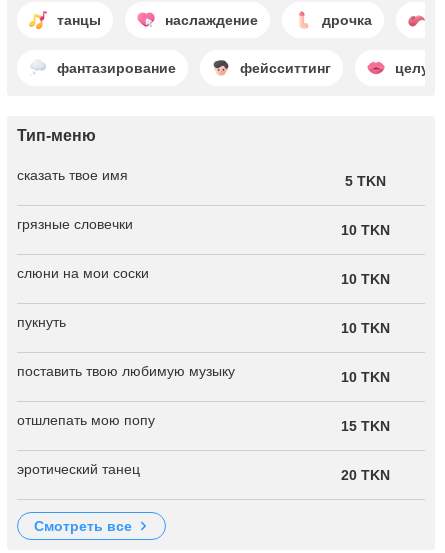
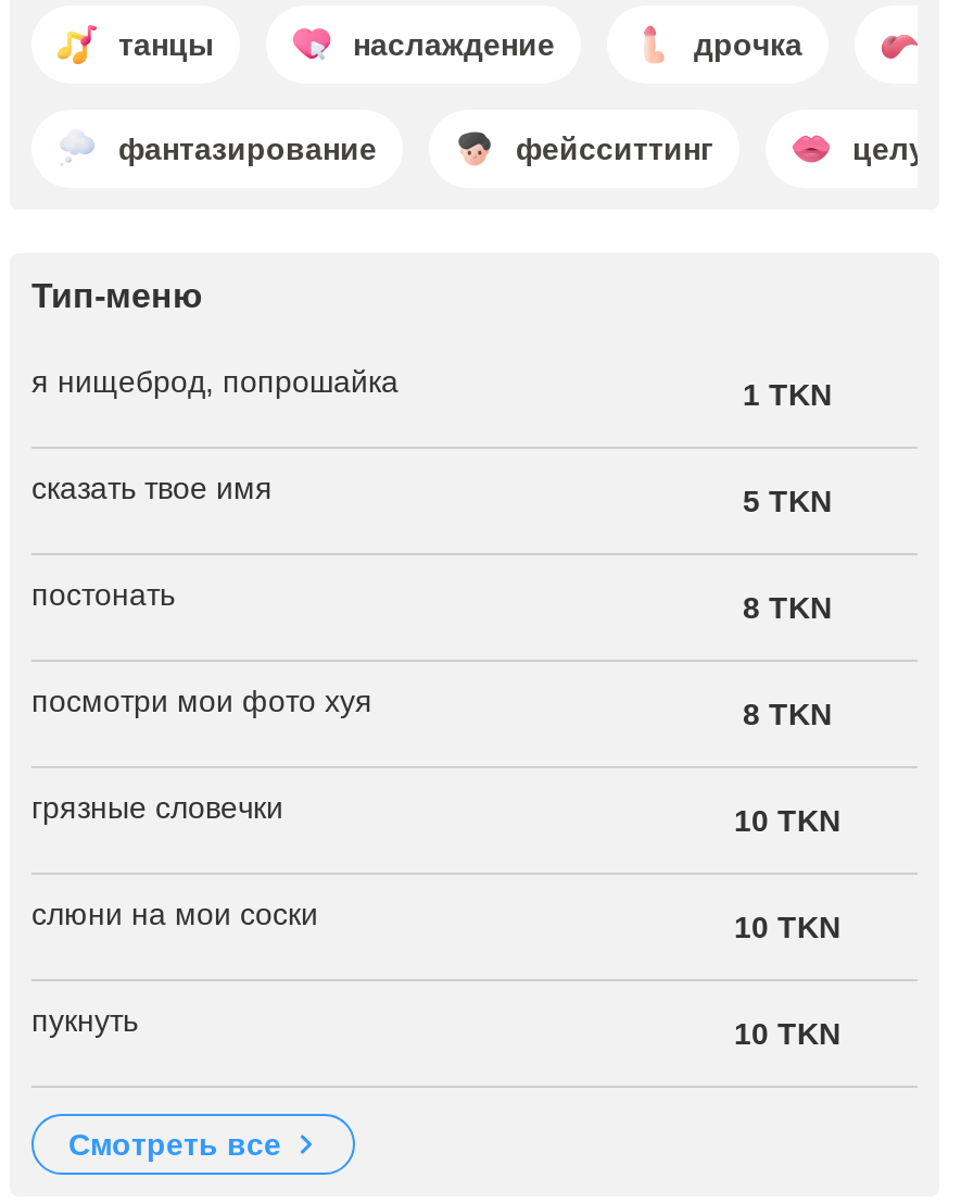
none -> [31,365,832,413] я нищеброд, попрошайка | 1 TKN
moved [17,167,385,189] -> [31,471,832,519]: сказать твое имя | 5 TKN
none -> [31,578,832,732] постонать | 8 TKN | посмотри мои фото хуя | 8 TKN
moved [17,216,389,336] -> [31,791,840,1052]: грязные словечки | 10 TKN | слюни на мои соски | 10 TKN | пукнуть | 10 TKN
[17,363,389,483] поставить твою любимую музыку | 10 TKN | отшлепать мою попу | 15 TKN | эротический танец | 20 TKN -> none

